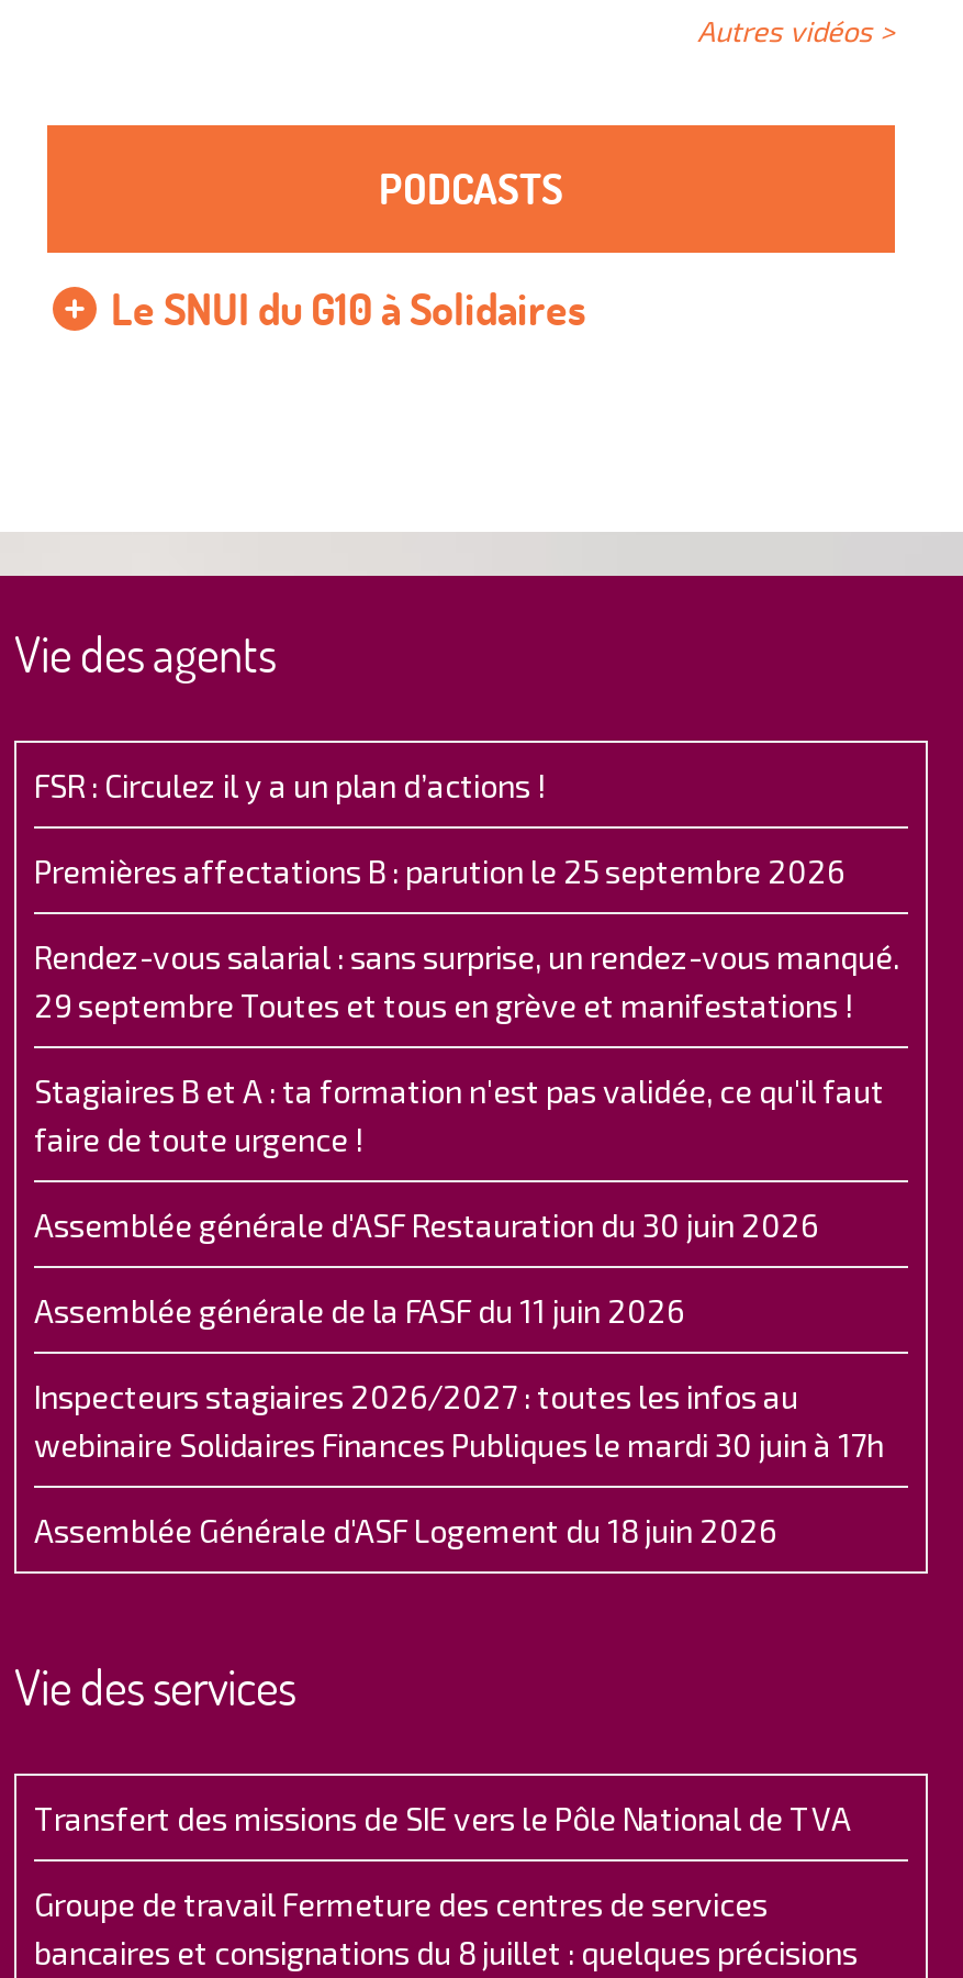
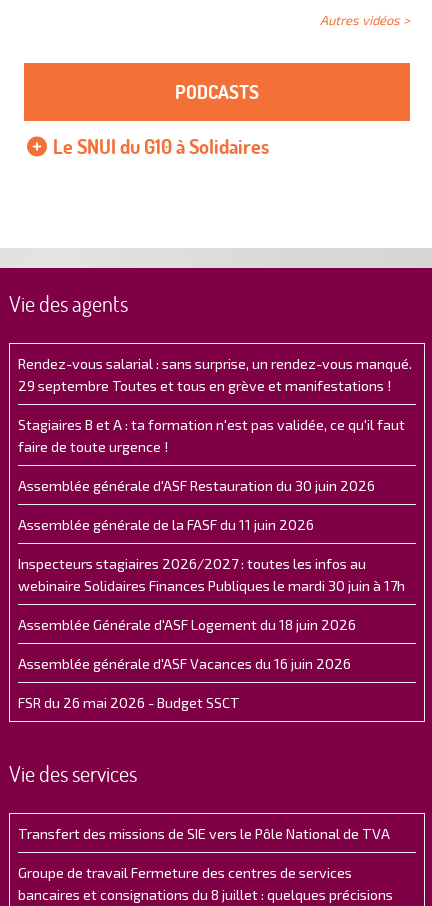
[34,767,844,890] FSR : Circulez il y a un plan d’actions ! | Premières affectations B : parution le 25 septembre 2026 -> none
moved [34,938,899,1549] -> [18,355,412,633]: Rendez-vous salarial : sans surprise, un rendez-vous manqué. | 29 septembre Toutes et tous en grève et manifestations ! | Stagiaires B et A : ta formation n'est pas validée, ce qu'il faut | ... | webinaire Solidaires Finances Publiques le mardi 30 juin à 17h | Assemblée Générale d'ASF Logement du 18 juin 2026
none -> [18,655,351,711] Assemblée générale d'ASF Vacances du 16 juin 2026 | FSR du 26 mai 2026 - Budget SSCT

